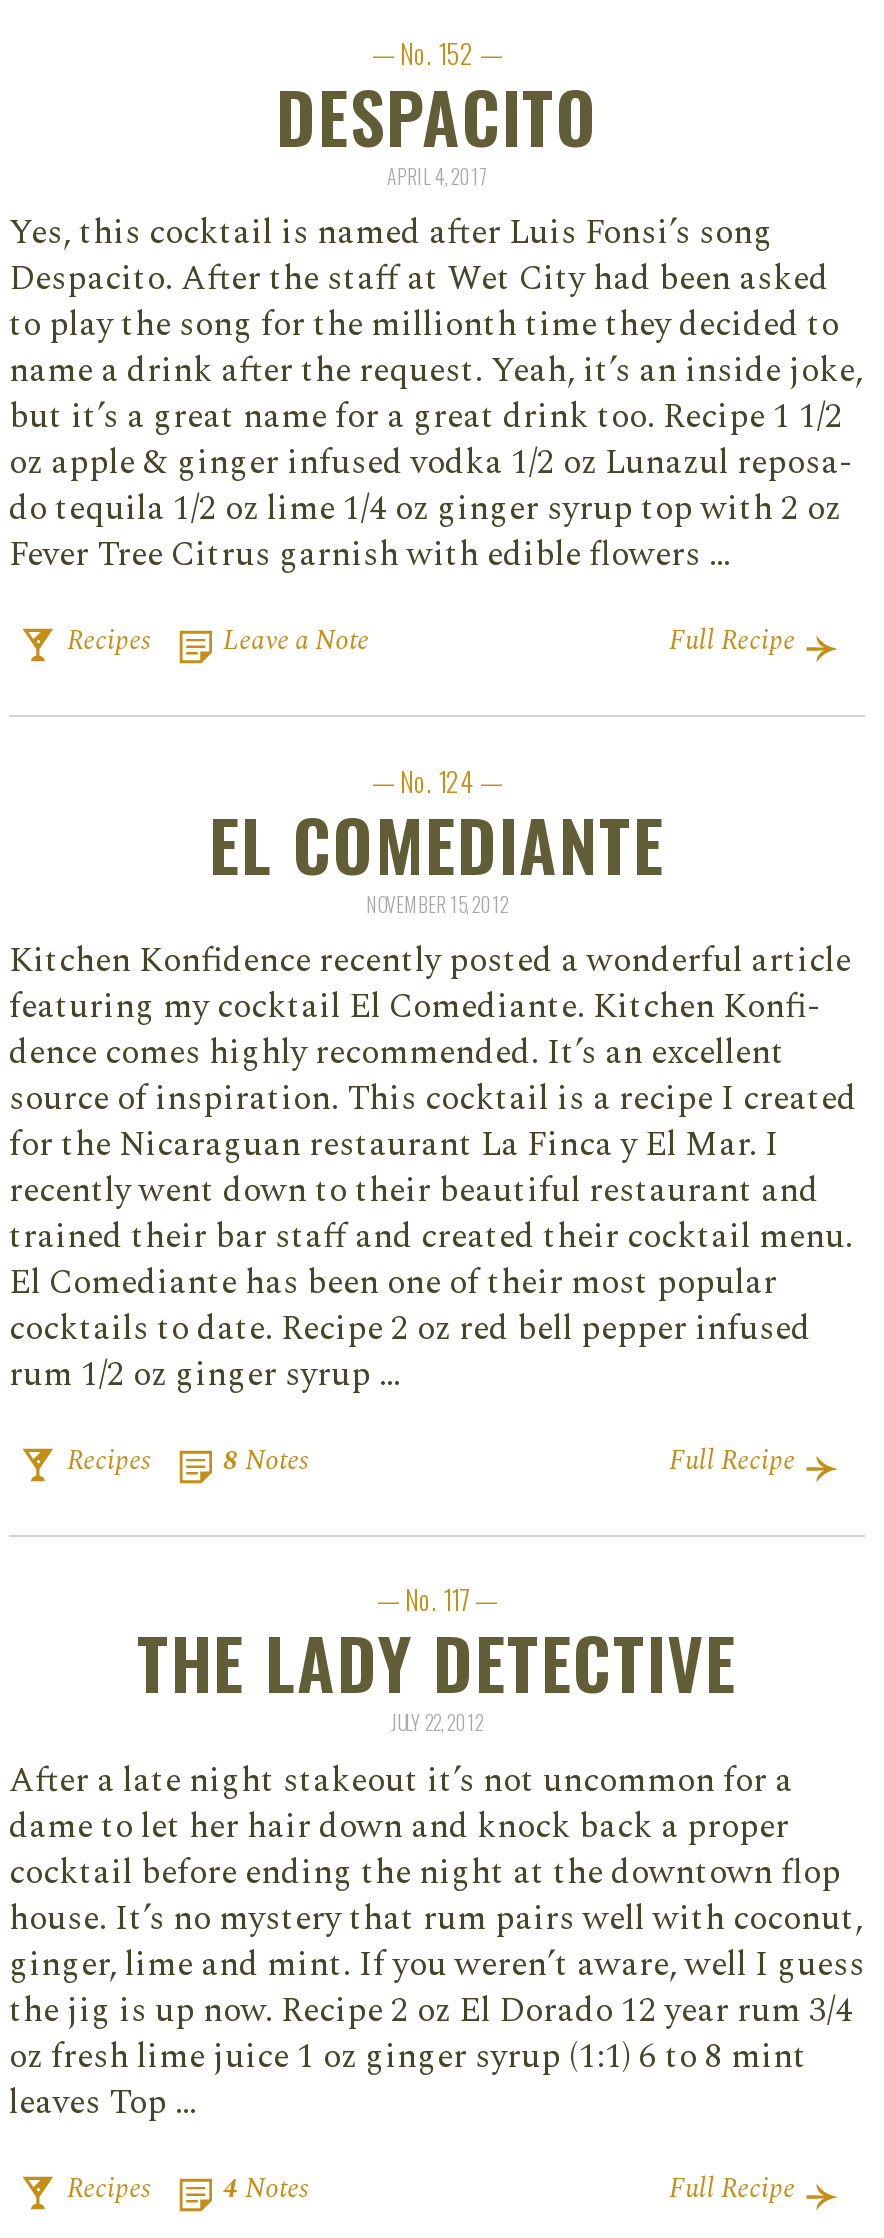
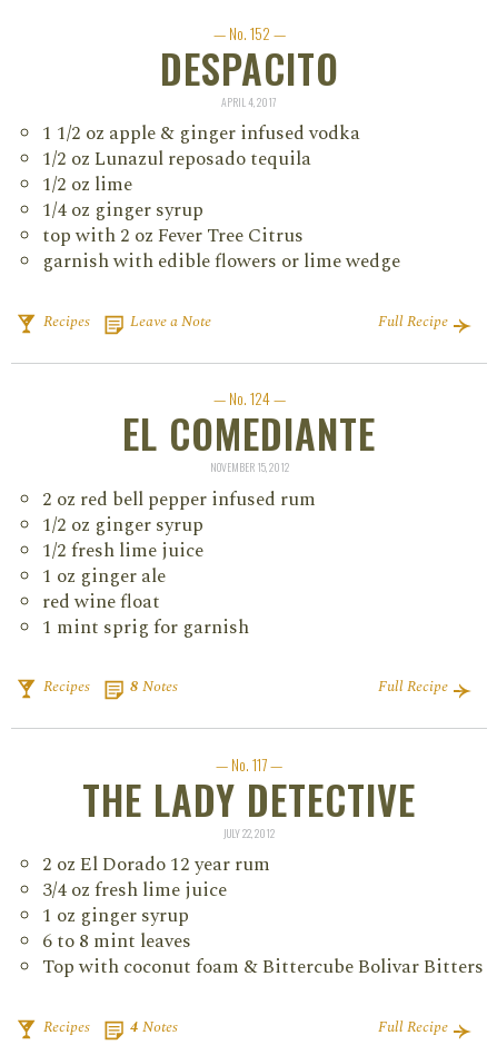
[9,208,863,582] Yes, this cocktail is named after Luis Fonsi’s song | Despacito. After the staff at Wet City had been asked | to play the song for the millionth time they decided to | name a drink after the request. Yeah, it’s an inside joke, | but it’s a great name for a great drink too. Recipe 1 1/2 | oz apple & ginger infused vodka 1/2 oz Lunazul reposa | do tequila 1/2 oz lime 1/4 oz ginger syrup top with 2 oz | Fever Tree Citrus garnish with edible flowers … -> [42,119,400,276] 1 1/2 oz apple & ginger infused vodka | 1/2 oz Lunazul reposado tequila | 1/2 oz lime | 1/4 oz ginger syrup | top with 2 oz Fever Tree Citrus | garnish with edible flowers or lime wedge
[9,935,857,1401] Kitchen Konfidence recently posted a wonderful article | featuring my cocktail El Comediante. Kitchen Konfi | dence comes highly recommended. It’s an excellent | source of inspiration. This cocktail is a recipe I created | for the Nicaraguan restaurant La Finca y El Mar. I | recently went down to their beautiful restaurant and | trained their bar staff and created their cocktail menu. | El Comediante has been one of their most popular | cocktails to date. Recipe 2 oz red bell pepper infused | rum 1/2 oz ginger syrup … -> [42,485,315,642] 2 oz red bell pepper infused rum | 1/2 oz ginger syrup | 1/2 fresh lime juice | 1 oz ginger ale | red wine float | 1 mint sprig for garnish
[9,1755,865,2129] After a late night stakeout it’s not uncommon for a | dame to let her hair down and knock back a proper | cocktail before ending the night at the downtown flop | house. It’s no mystery that rum pairs well with coconut, | ginger, lime and mint. If you weren’t aware, well I guess | the jig is up now. Recipe 2 oz El Dorado 12 year rum 3/4 | oz fresh lime juice 1 oz ginger syrup (1:1) 6 to 8 mint | leaves Top … -> [42,850,483,982] 2 oz El Dorado 12 year rum | 3/4 oz fresh lime juice | 1 oz ginger syrup | 6 to 8 mint leaves | Top with coconut foam & Bittercube Bolivar Bitters

